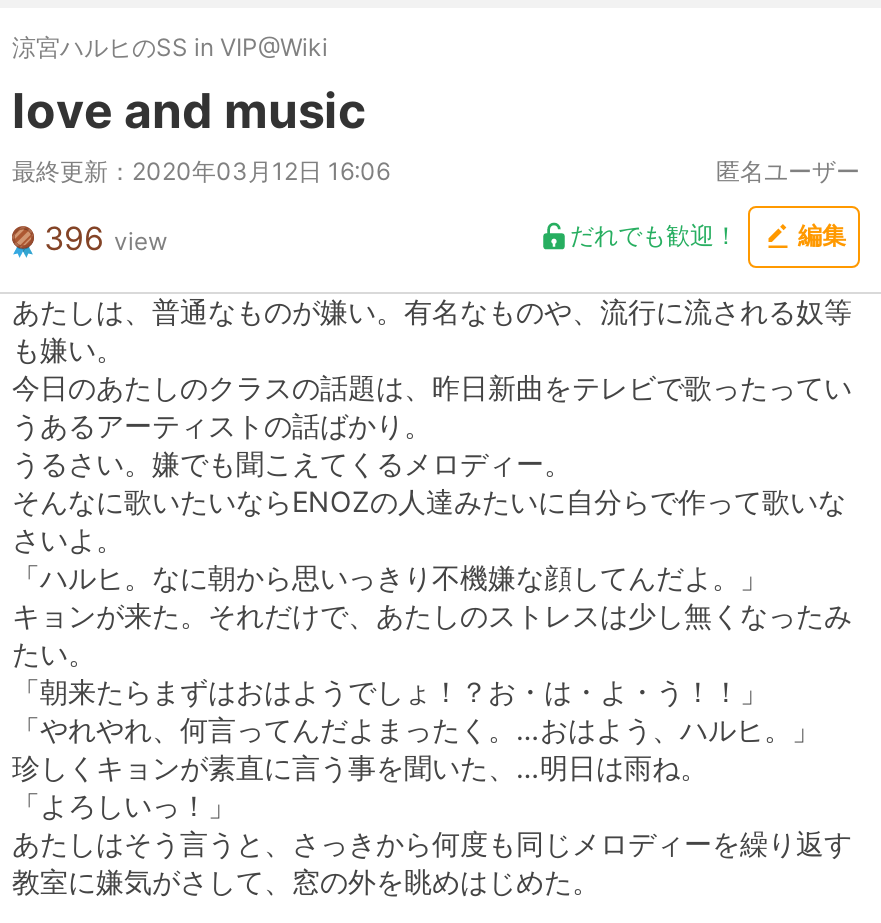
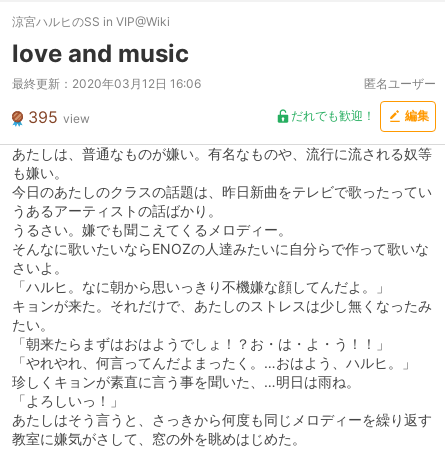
[44,217,168,257] 396 view -> [28,106,90,126] 395 view

